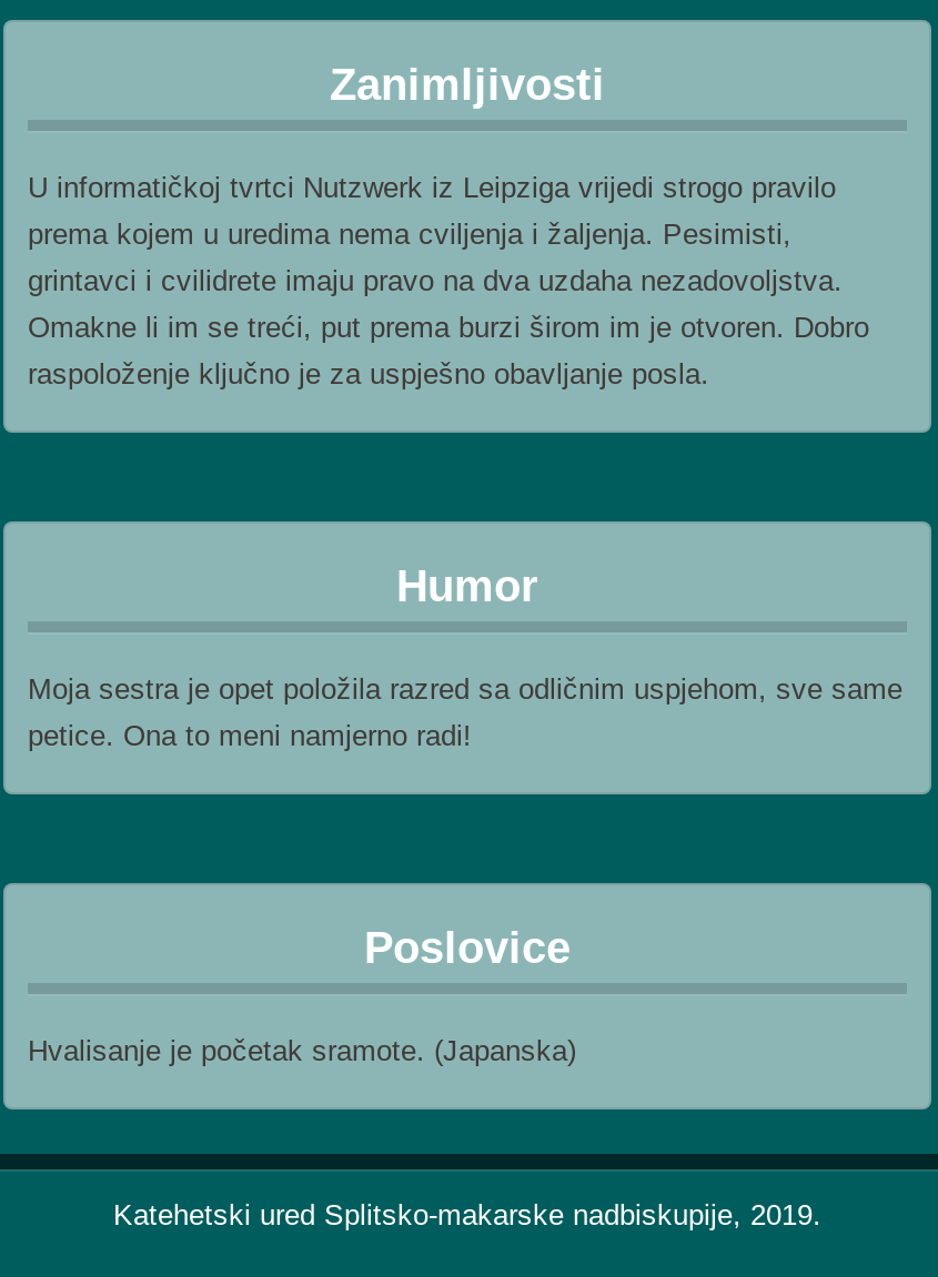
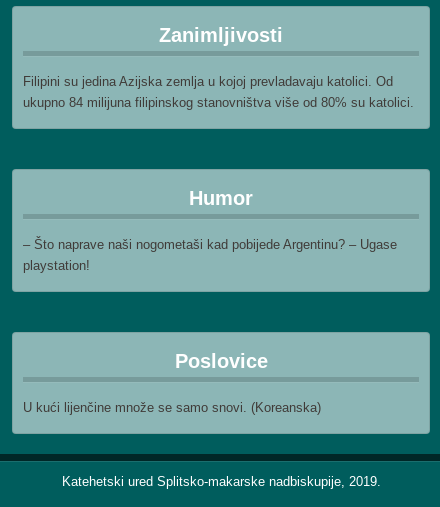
[28,170,869,390] U informatičkoj tvrtci Nutzwerk iz Leipziga vrijedi strogo pravilo | prema kojem u uredima nema cviljenja i žaljenja. Pesimisti, | grintavci i cvilidrete imaju pravo na dva uzdaha nezadovoljstva. | Omakne li im se treći, put prema burzi širom im je otvoren. Dobro | raspoloženje ključno je za uspješno obavljanje posla. -> [23,74,414,110] Filipini su jedina Azijska zemlja u kojoj prevladavaju katolici. Od | ukupno 84 milijuna filipinskog stanovništva više od 80% su katolici.
[28,671,902,751] Moja sestra je opet položila razred sa odličnim uspjehom, sve same | petice. Ona to meni namjerno radi! -> [23,237,397,273] – Što naprave naši nogometaši kad pobijede Argentinu? – Ugase | playstation!
[28,1033,576,1066] Hvalisanje je početak sramote. (Japanska) -> [23,400,321,415] U kući lijenčine množe se samo snovi. (Koreanska)

